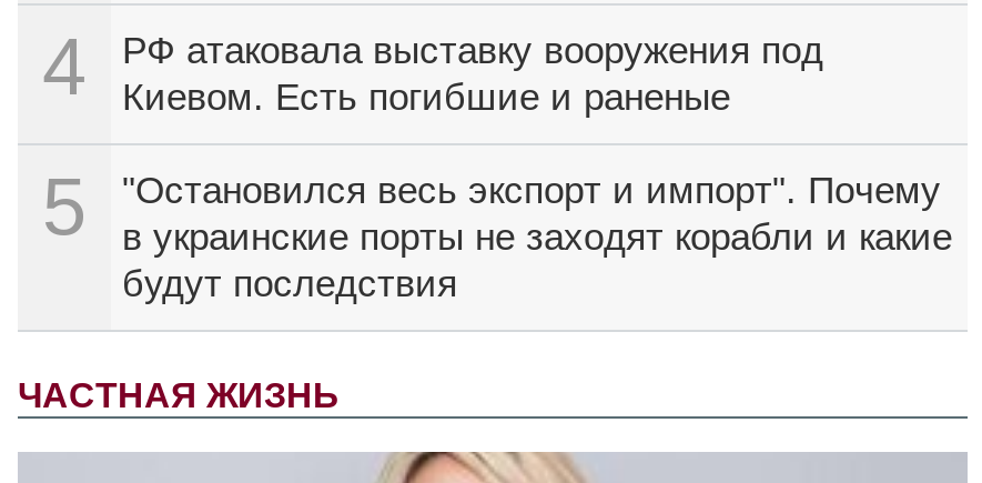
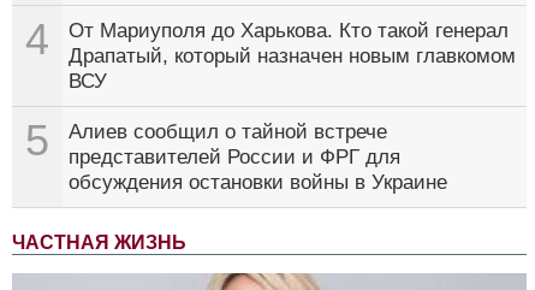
[122,29,823,118] РФ атаковала выставку вооружения под | Киевом. Есть погибшие и раненые -> [69,19,516,92] От Мариуполя до Харькова. Кто такой генерал | Драпатый, который назначен новым главкомом | ВСУ
[122,169,952,304] "Остановился весь экспорт и импорт". Почему | в украинские порты не заходят корабли и какие | будут последствия -> [69,120,447,193] Алиев сообщил о тайной встрече | представителей России и ФРГ для | обсуждения остановки войны в Украине

